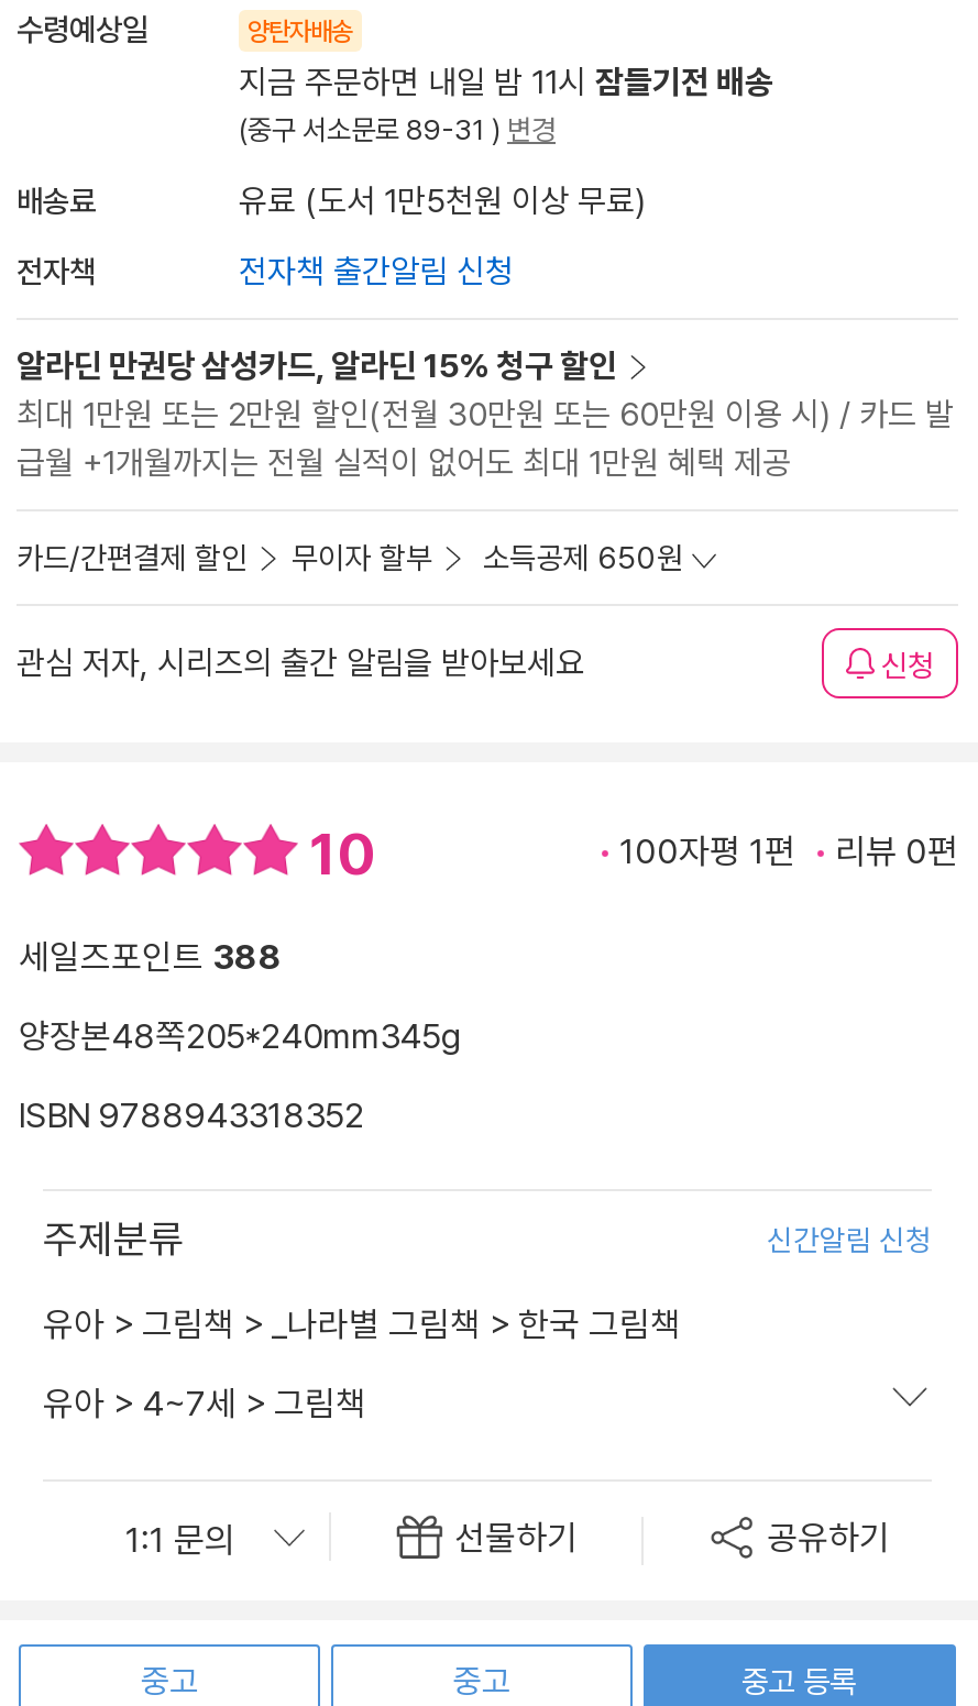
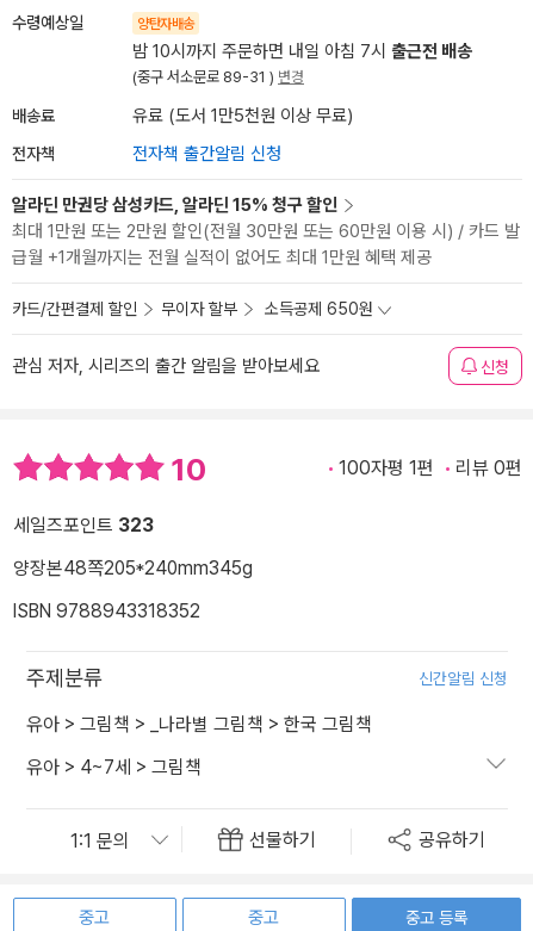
[239,63,773,102] 지금 주문하면 내일 밤 11시 잠들기전 배송 -> [132,41,472,62] 밤 10시까지 주문하면 내일 아침 7시 출근전 배송
[19,937,283,979] 세일즈포인트 388 -> [13,514,154,537] 세일즈포인트 323

